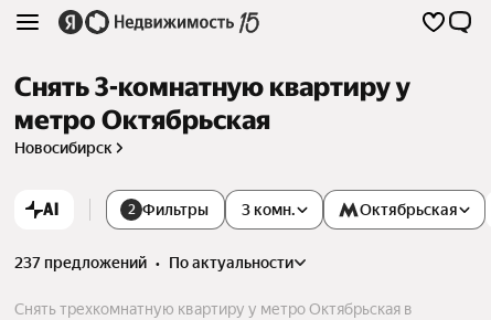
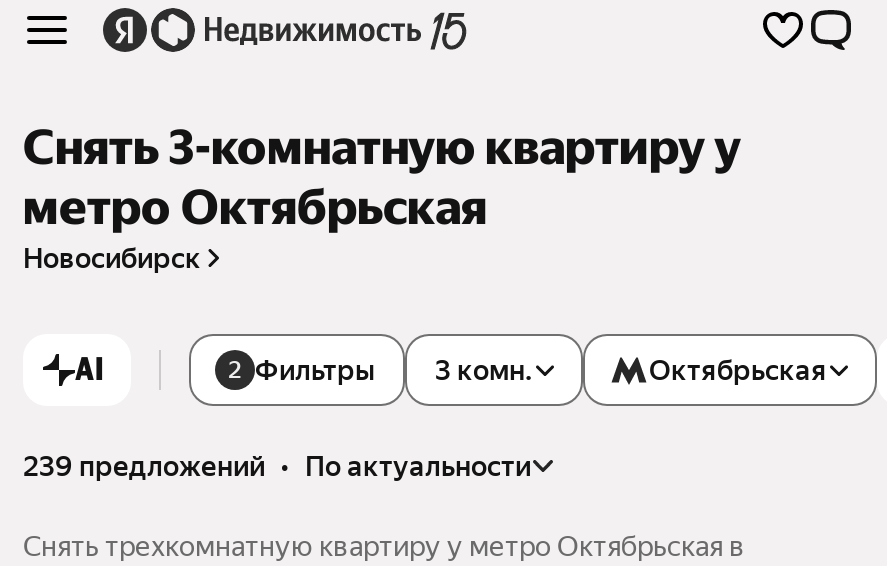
[14,254,293,271] 237 предложений • по актуальности -> [23,450,531,482] 239 предложений • по актуальности

